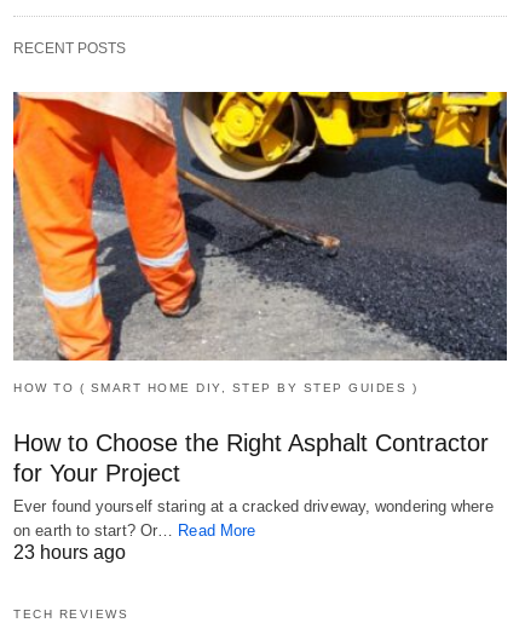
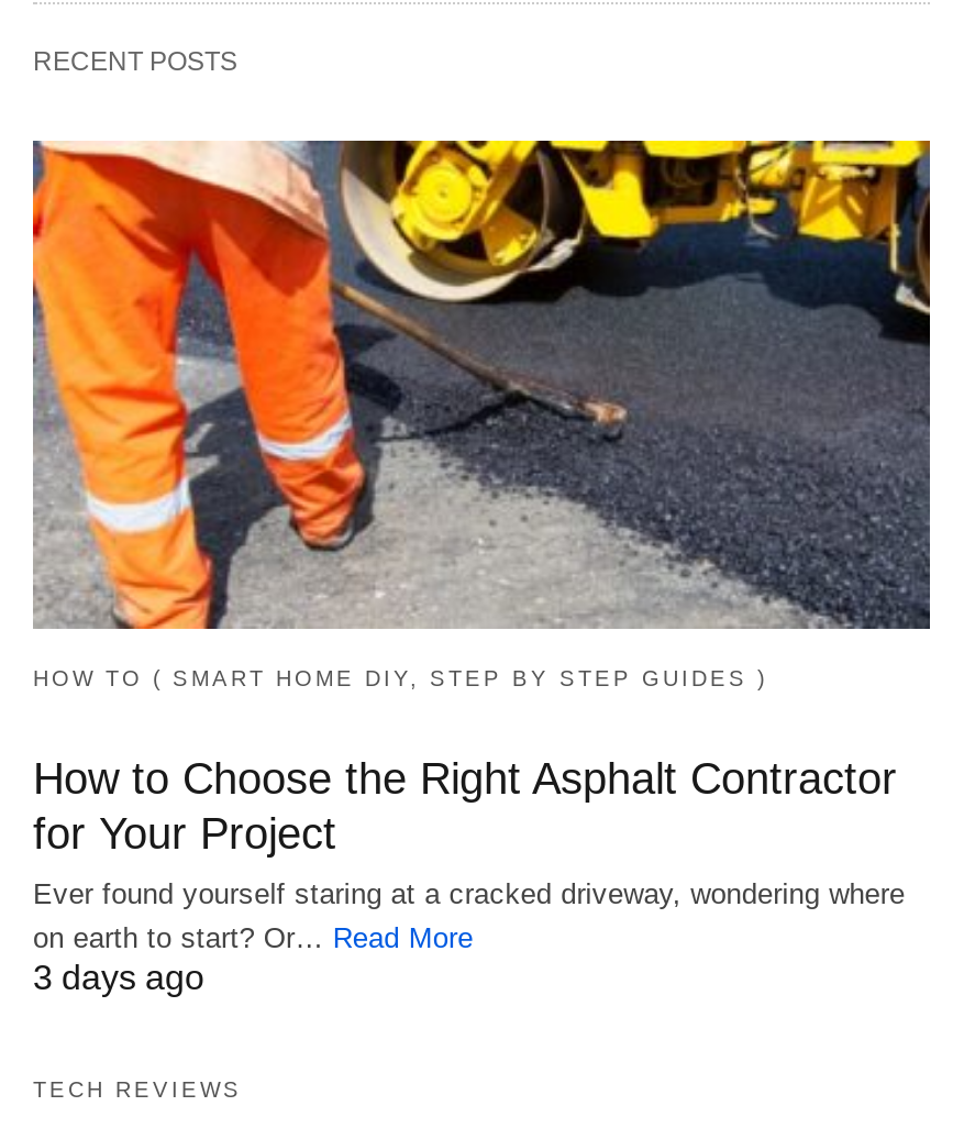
[13,542,126,562] 23 hours ago -> [33,958,204,996] 3 days ago

